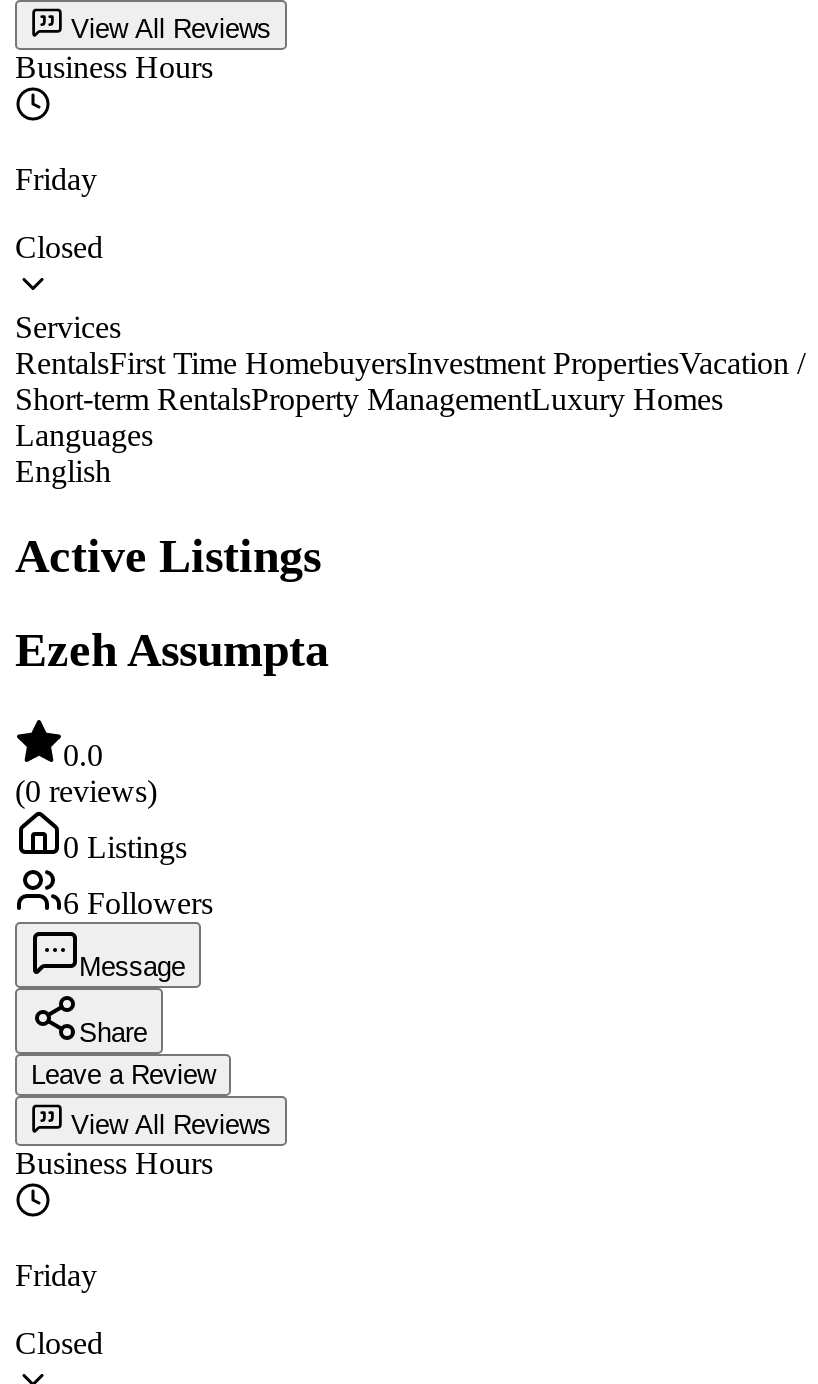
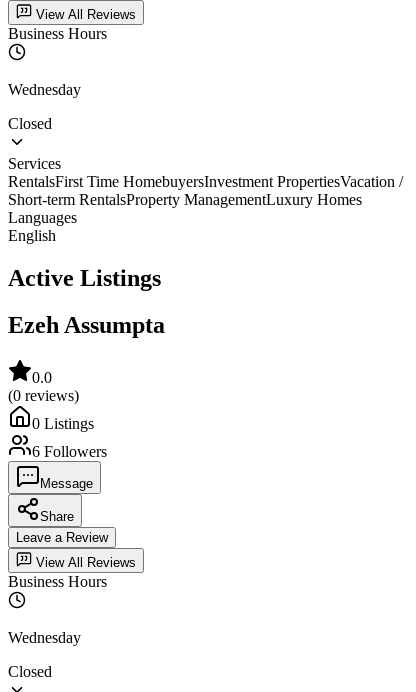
[15,162,97,196] Friday -> [8,81,81,98] Wednesday
[15,1257,97,1291] Friday -> [8,628,81,645] Wednesday

